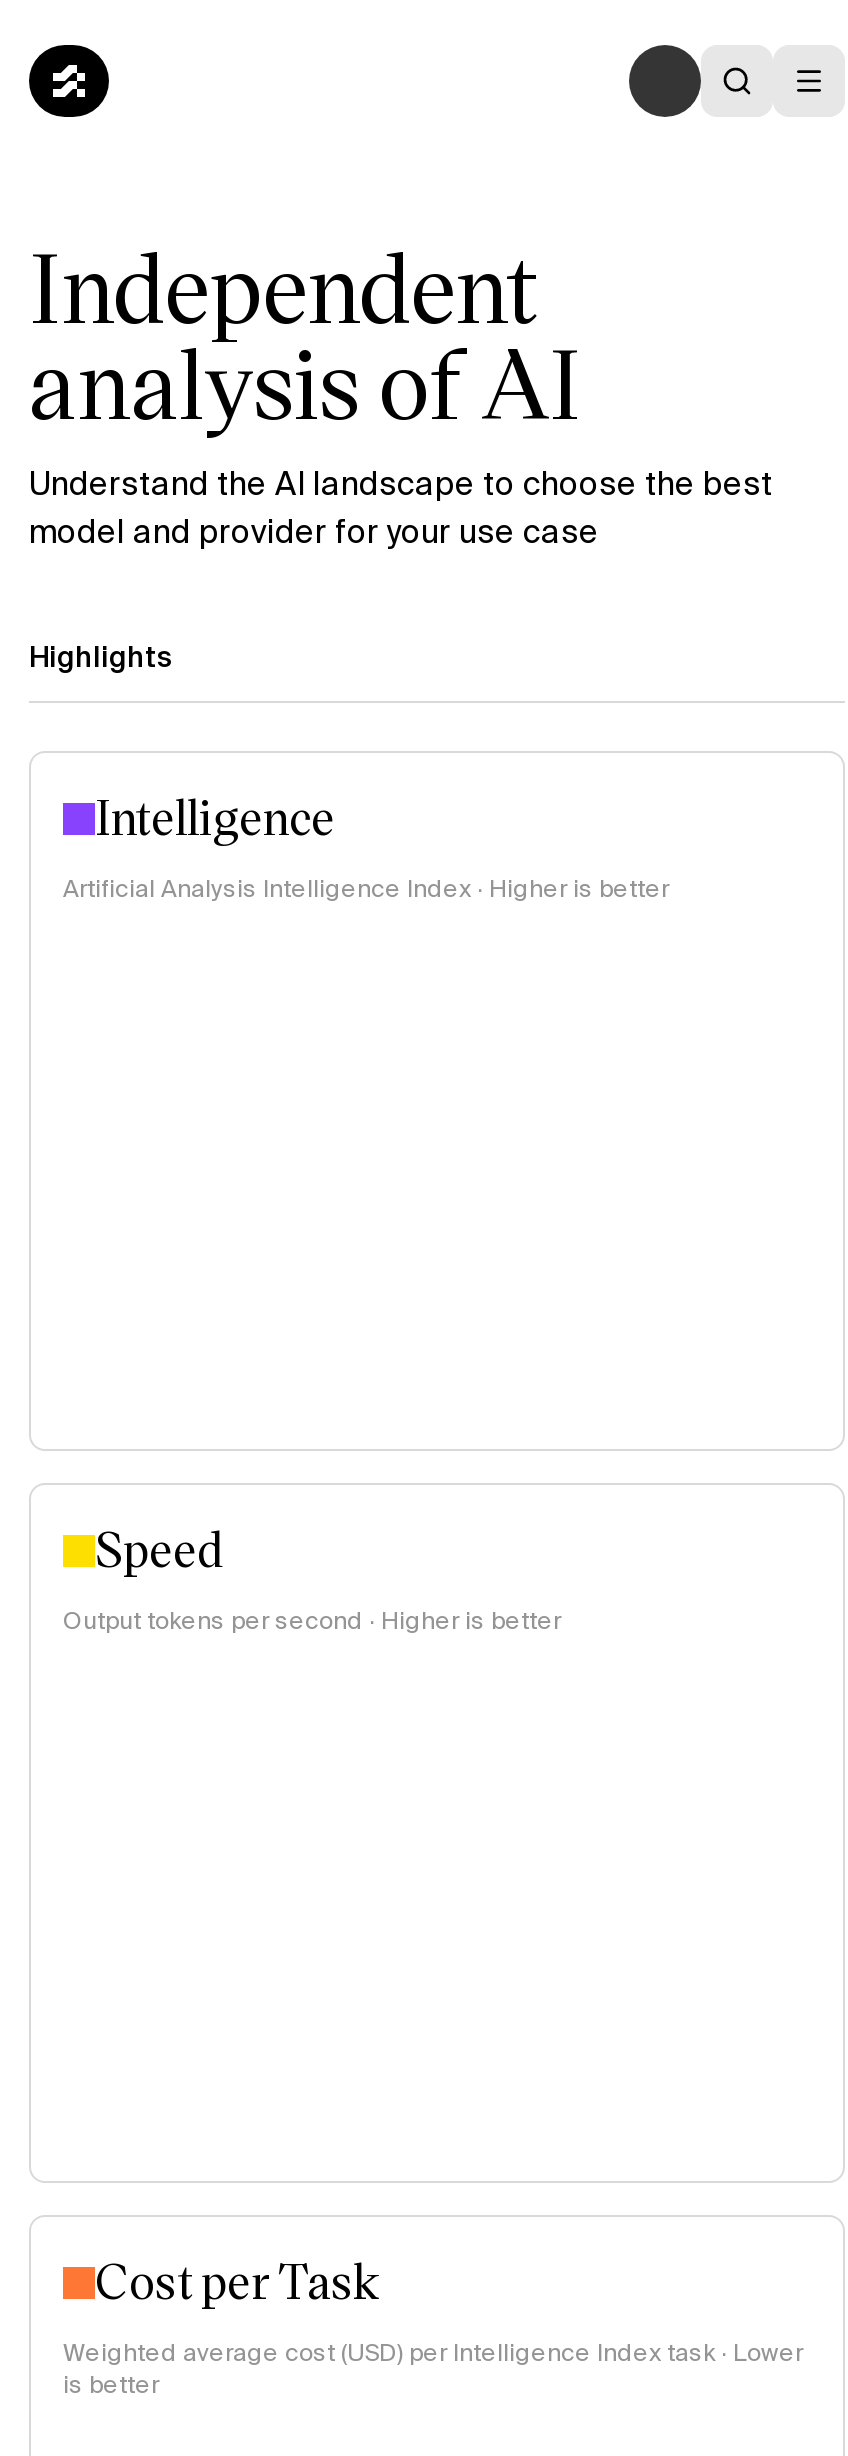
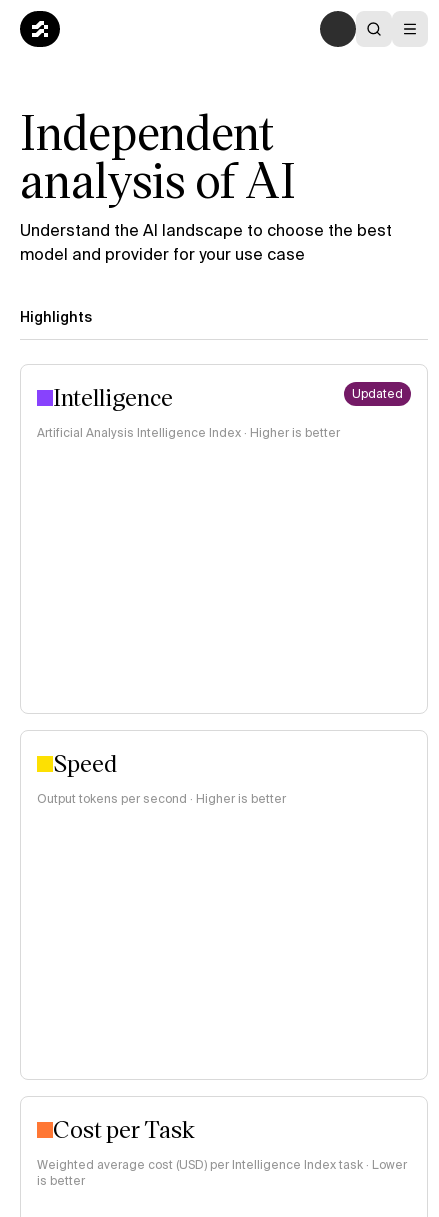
none -> [352,386,403,402] Updated

